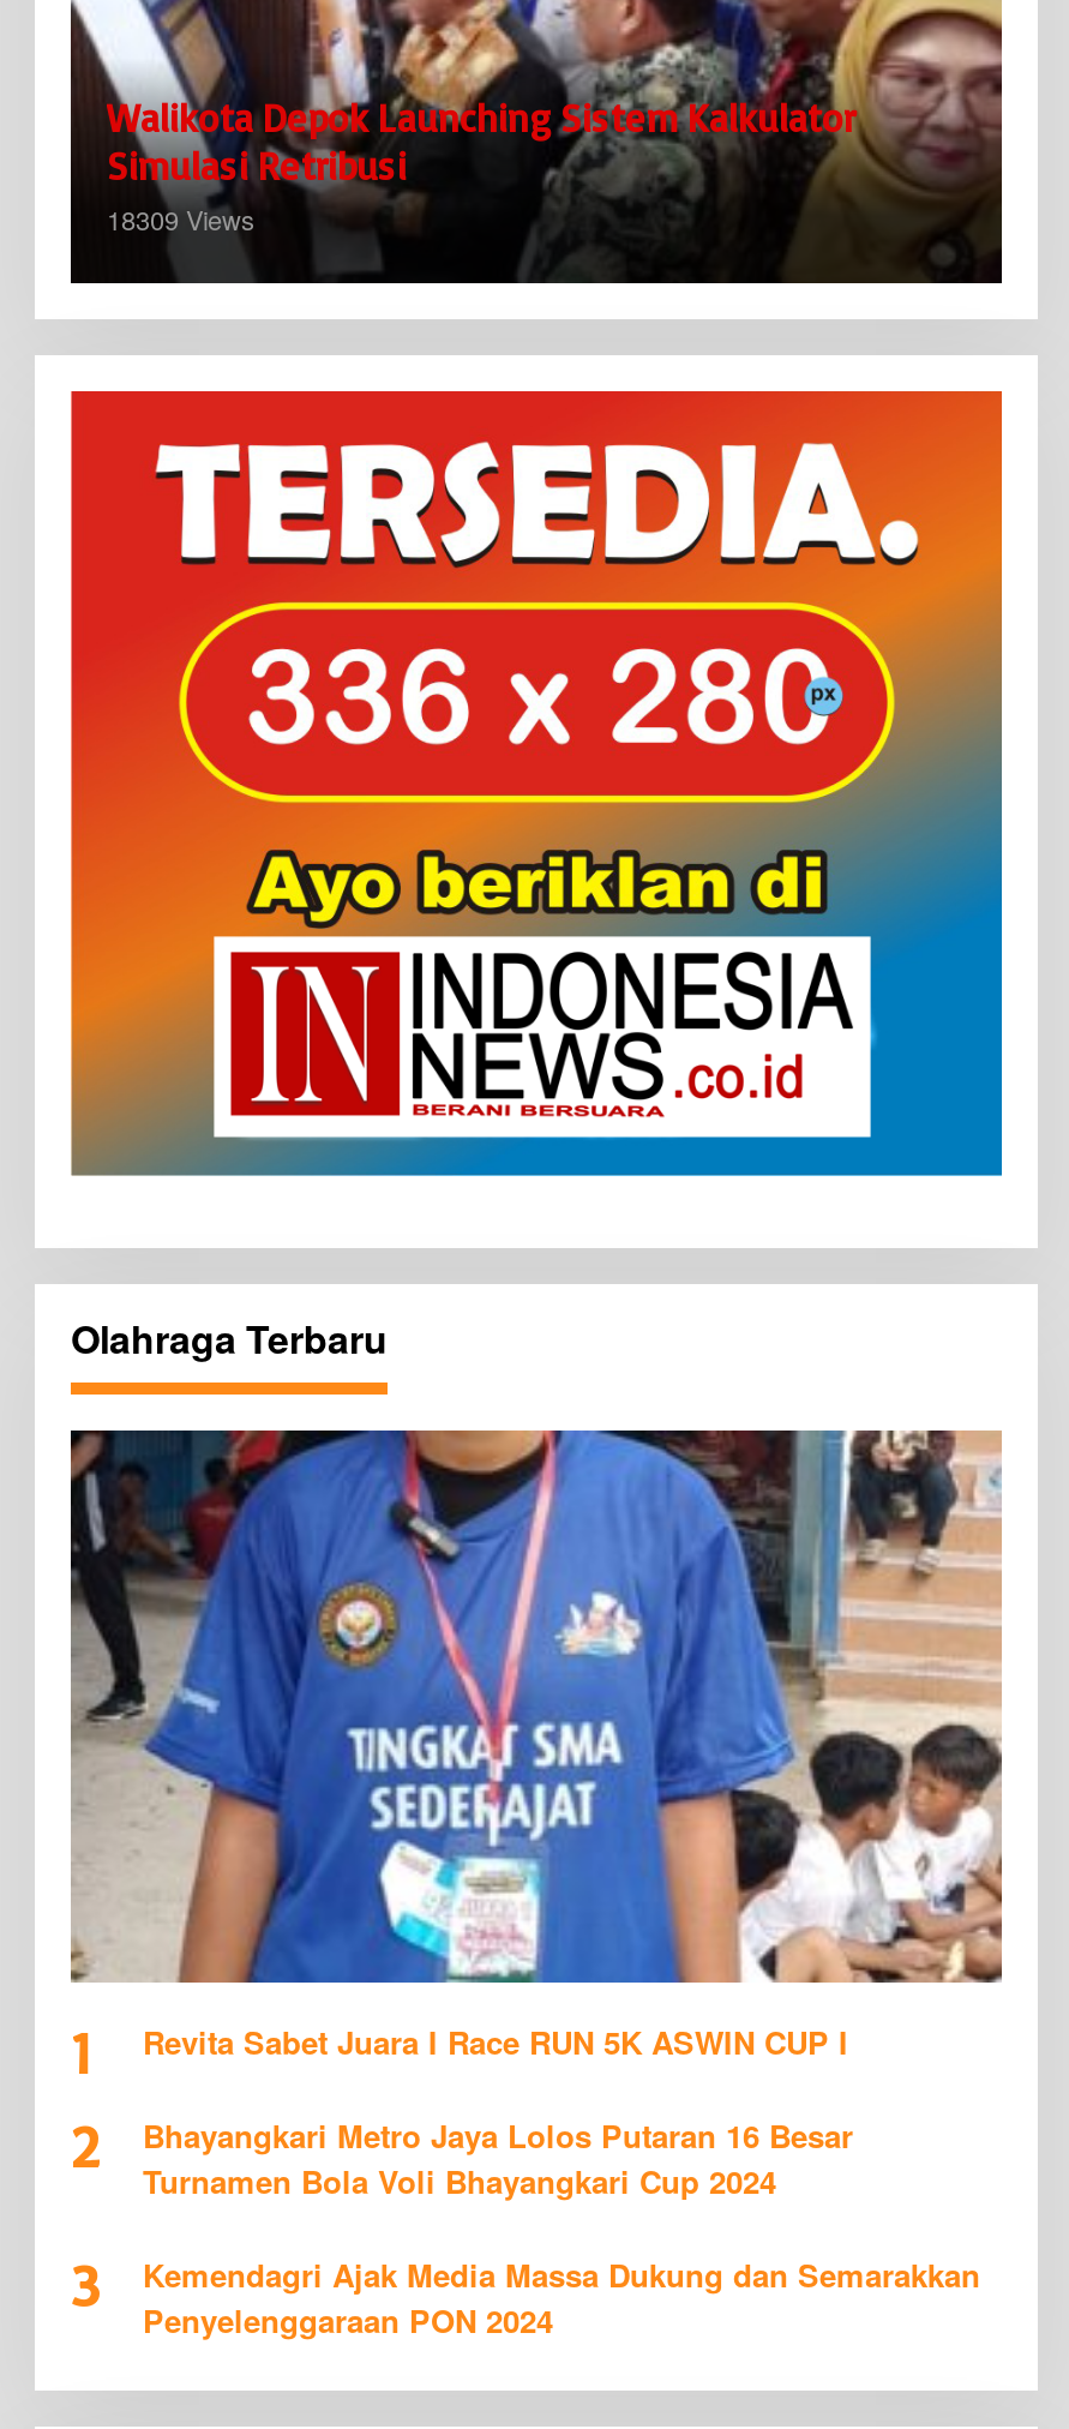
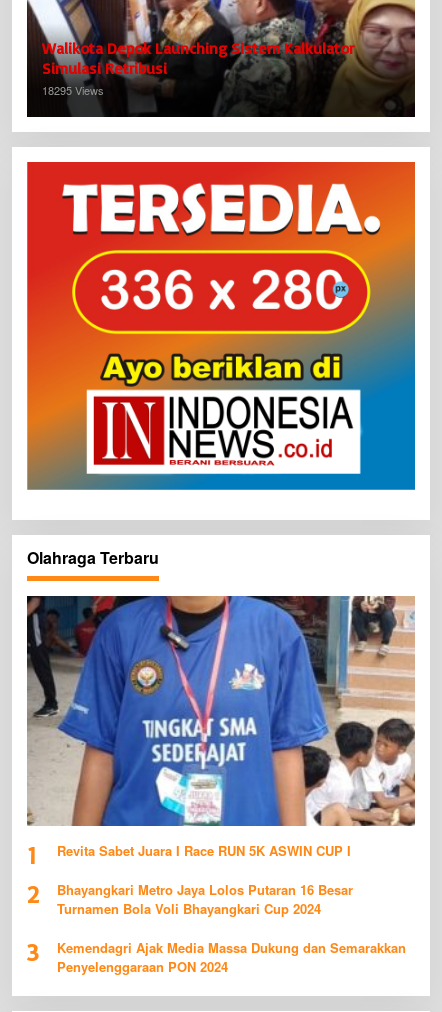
[107,198,256,236] 18309 Views -> [42,82,104,98] 18295 Views

